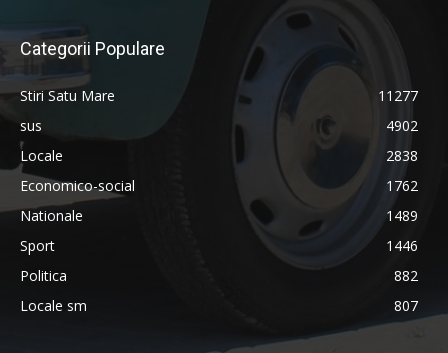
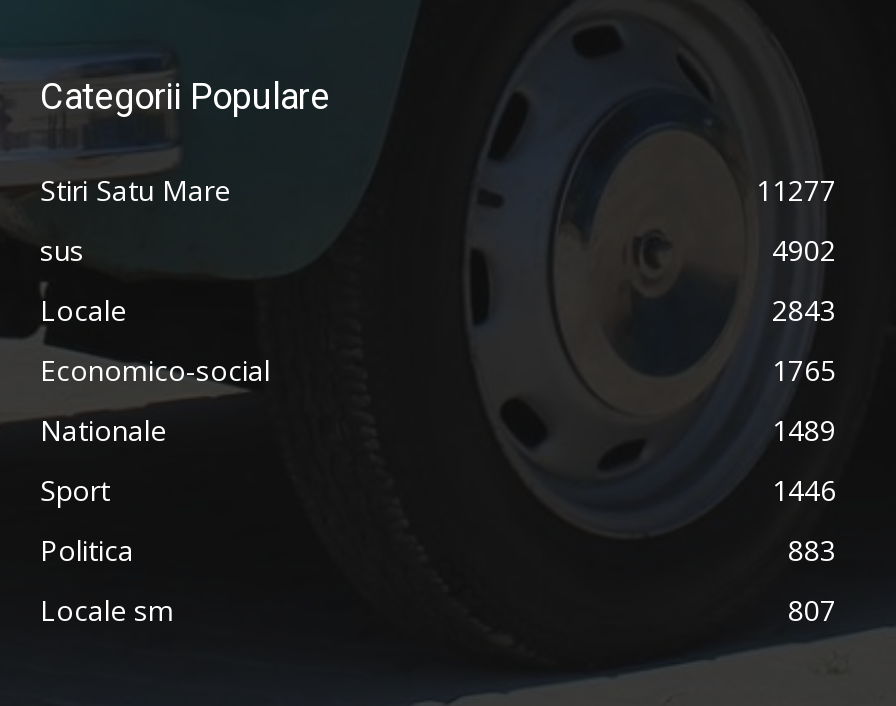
[386,146,418,165] 2838 -> [772,292,836,330] 2843
[386,176,418,195] 1762 -> [772,352,836,390] 1765
[394,266,418,285] 882 -> [788,532,836,570] 883

